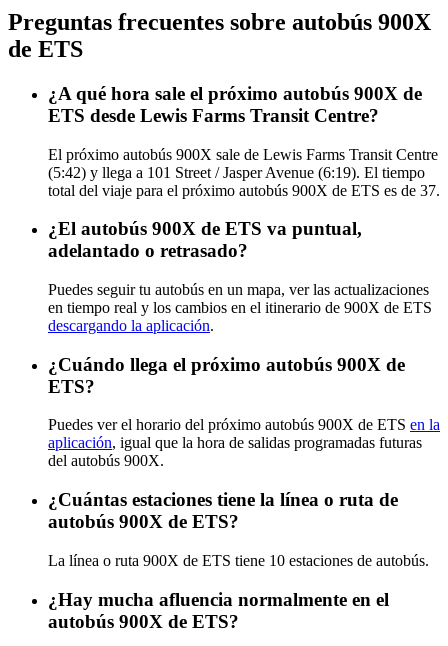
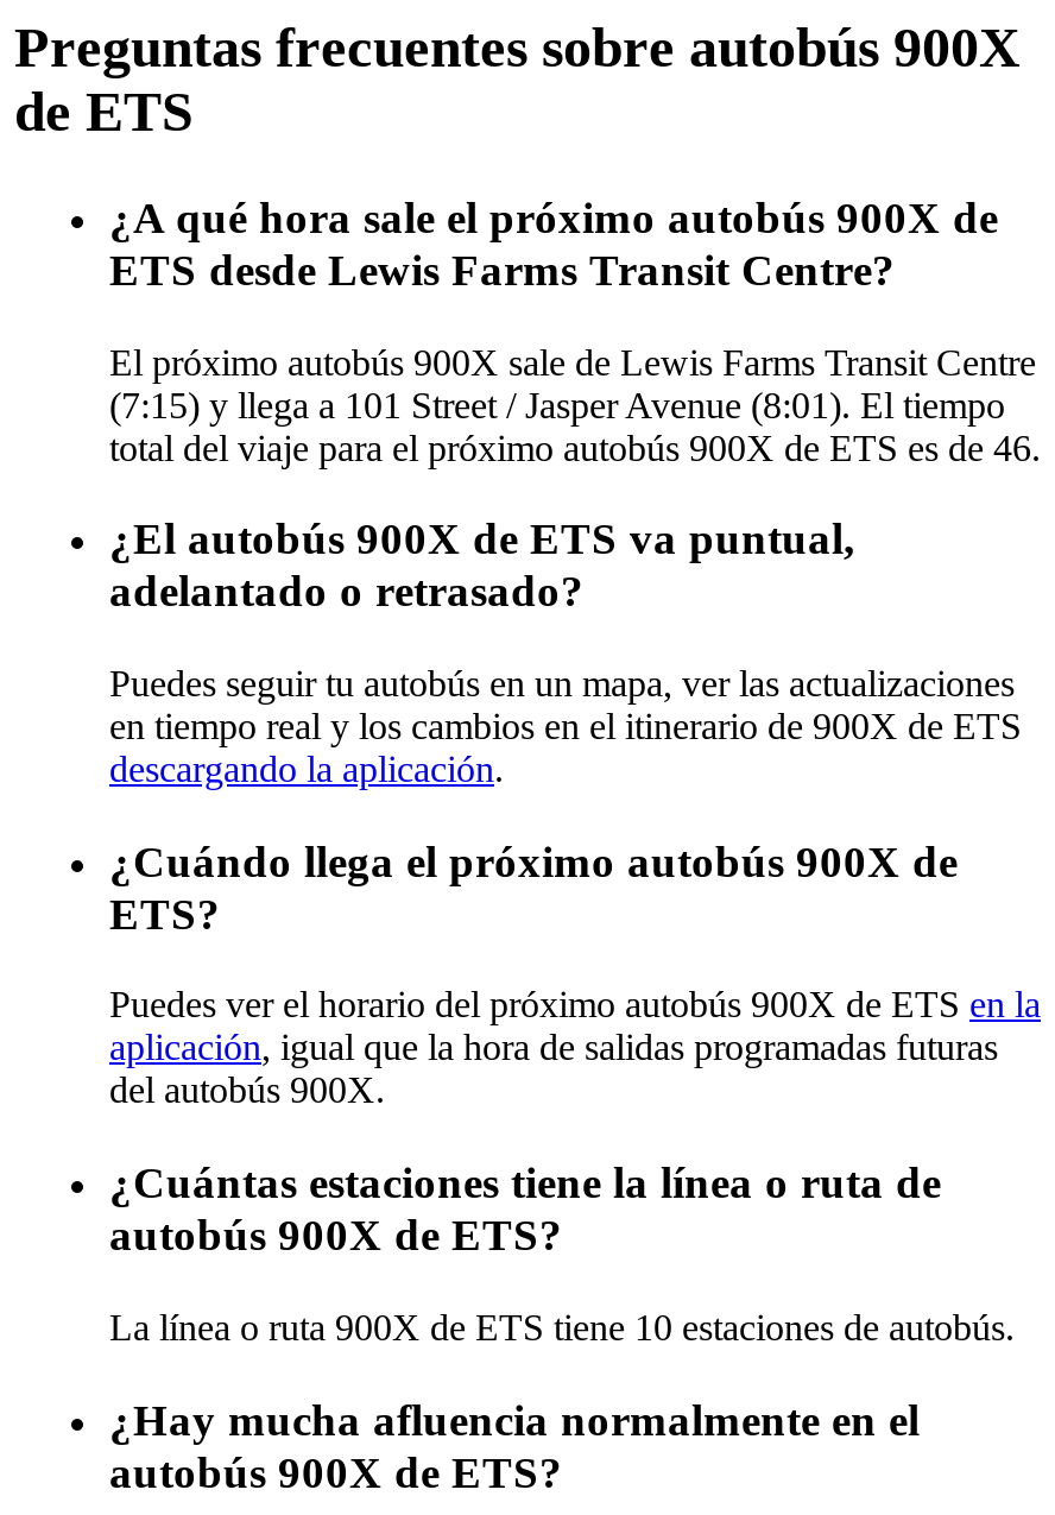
[48,163,425,180] (5:42) y llega a 101 Street / Jasper Avenue (6:19). El tiempo -> [109,384,1005,424] (7:15) y llega a 101 Street / Jasper Avenue (8:01). El tiempo
[48,181,440,198] total del viaje para el próximo autobús 900X de ETS es de 37. -> [109,427,1041,467] total del viaje para el próximo autobús 900X de ETS es de 46.

